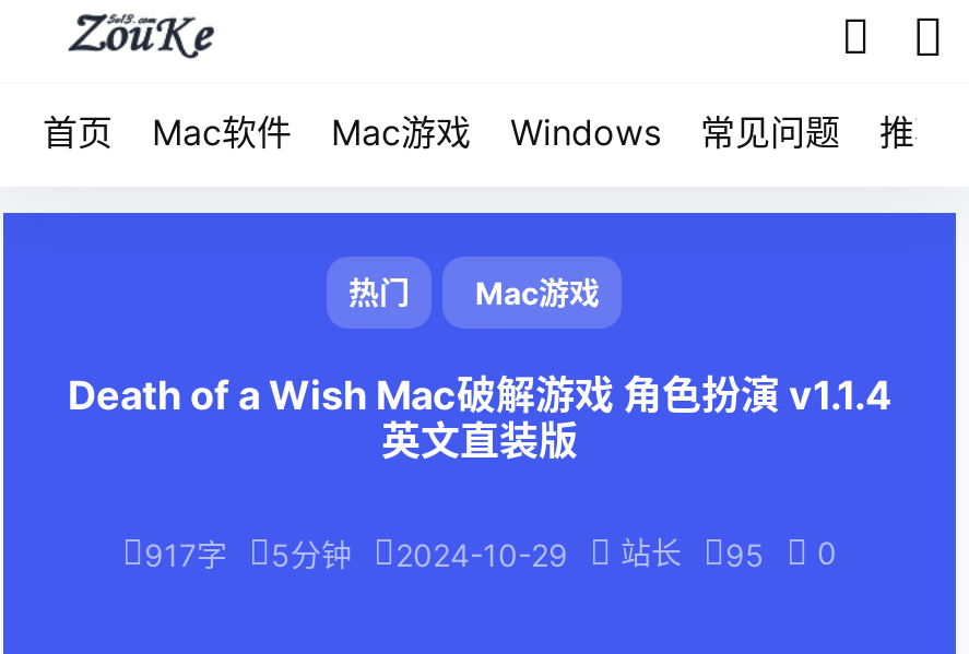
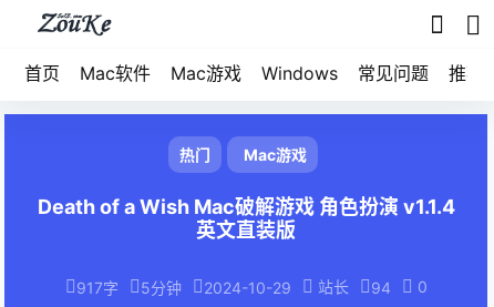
[725,535,765,572] 95 -> [371,278,390,296] 94

